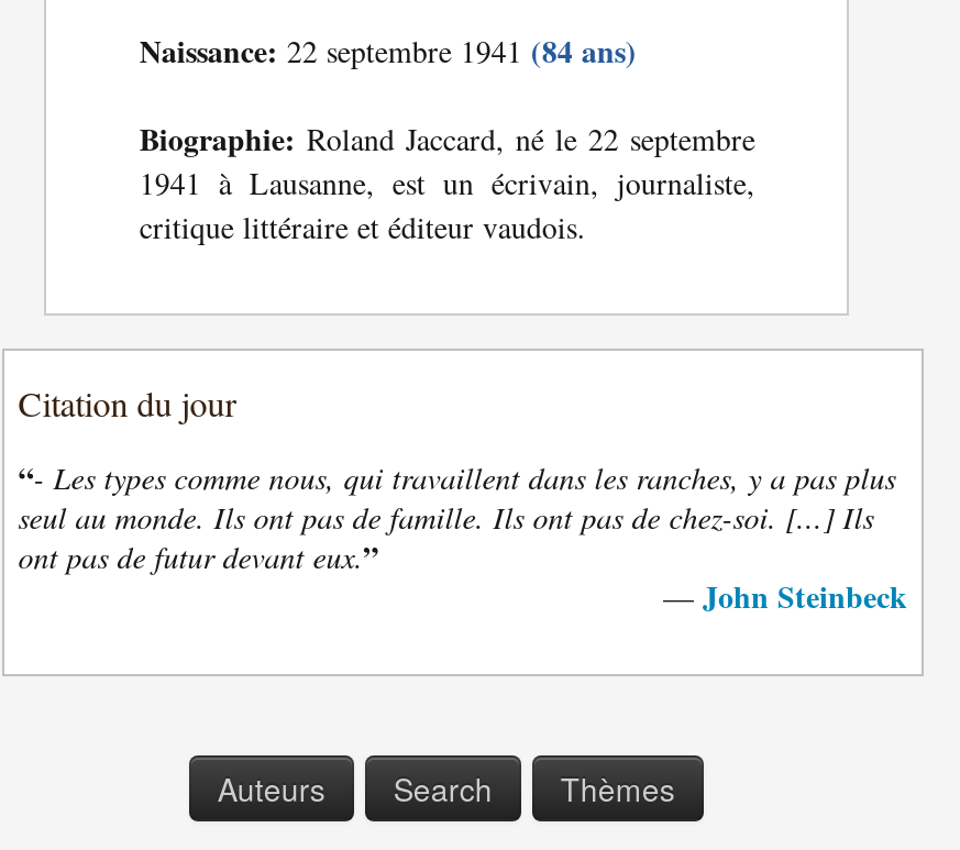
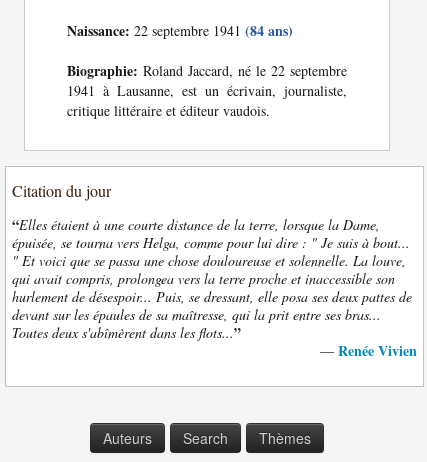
[18,455,907,620] “- Les types comme nous, qui travaillent dans les ranches, y a pas plus | seul au monde. Ils ont pas de famille. Ils ont pas de chez-soi. [...] Ils | ont pas de futur devant eux.” | — John Steinbeck -> [12,214,416,361] “Elles étaient à une courte distance de la terre, lorsque la Dame, | épuisée, se tourna vers Helga, comme pour lui dire : " Je suis à bout... | " Et voici que se passa une chose douloureuse et solennelle. La louve, | qui avait compris, prolongea vers la terre proche et inaccessible son | hurlement de désespoir... Puis, se dressant, elle posa ses deux pattes de | devant sur les épaules de sa maîtresse, qui la prit entre ses bras... | Toutes deux s'abîmèrent dans les flots...” | — Renée Vivien

